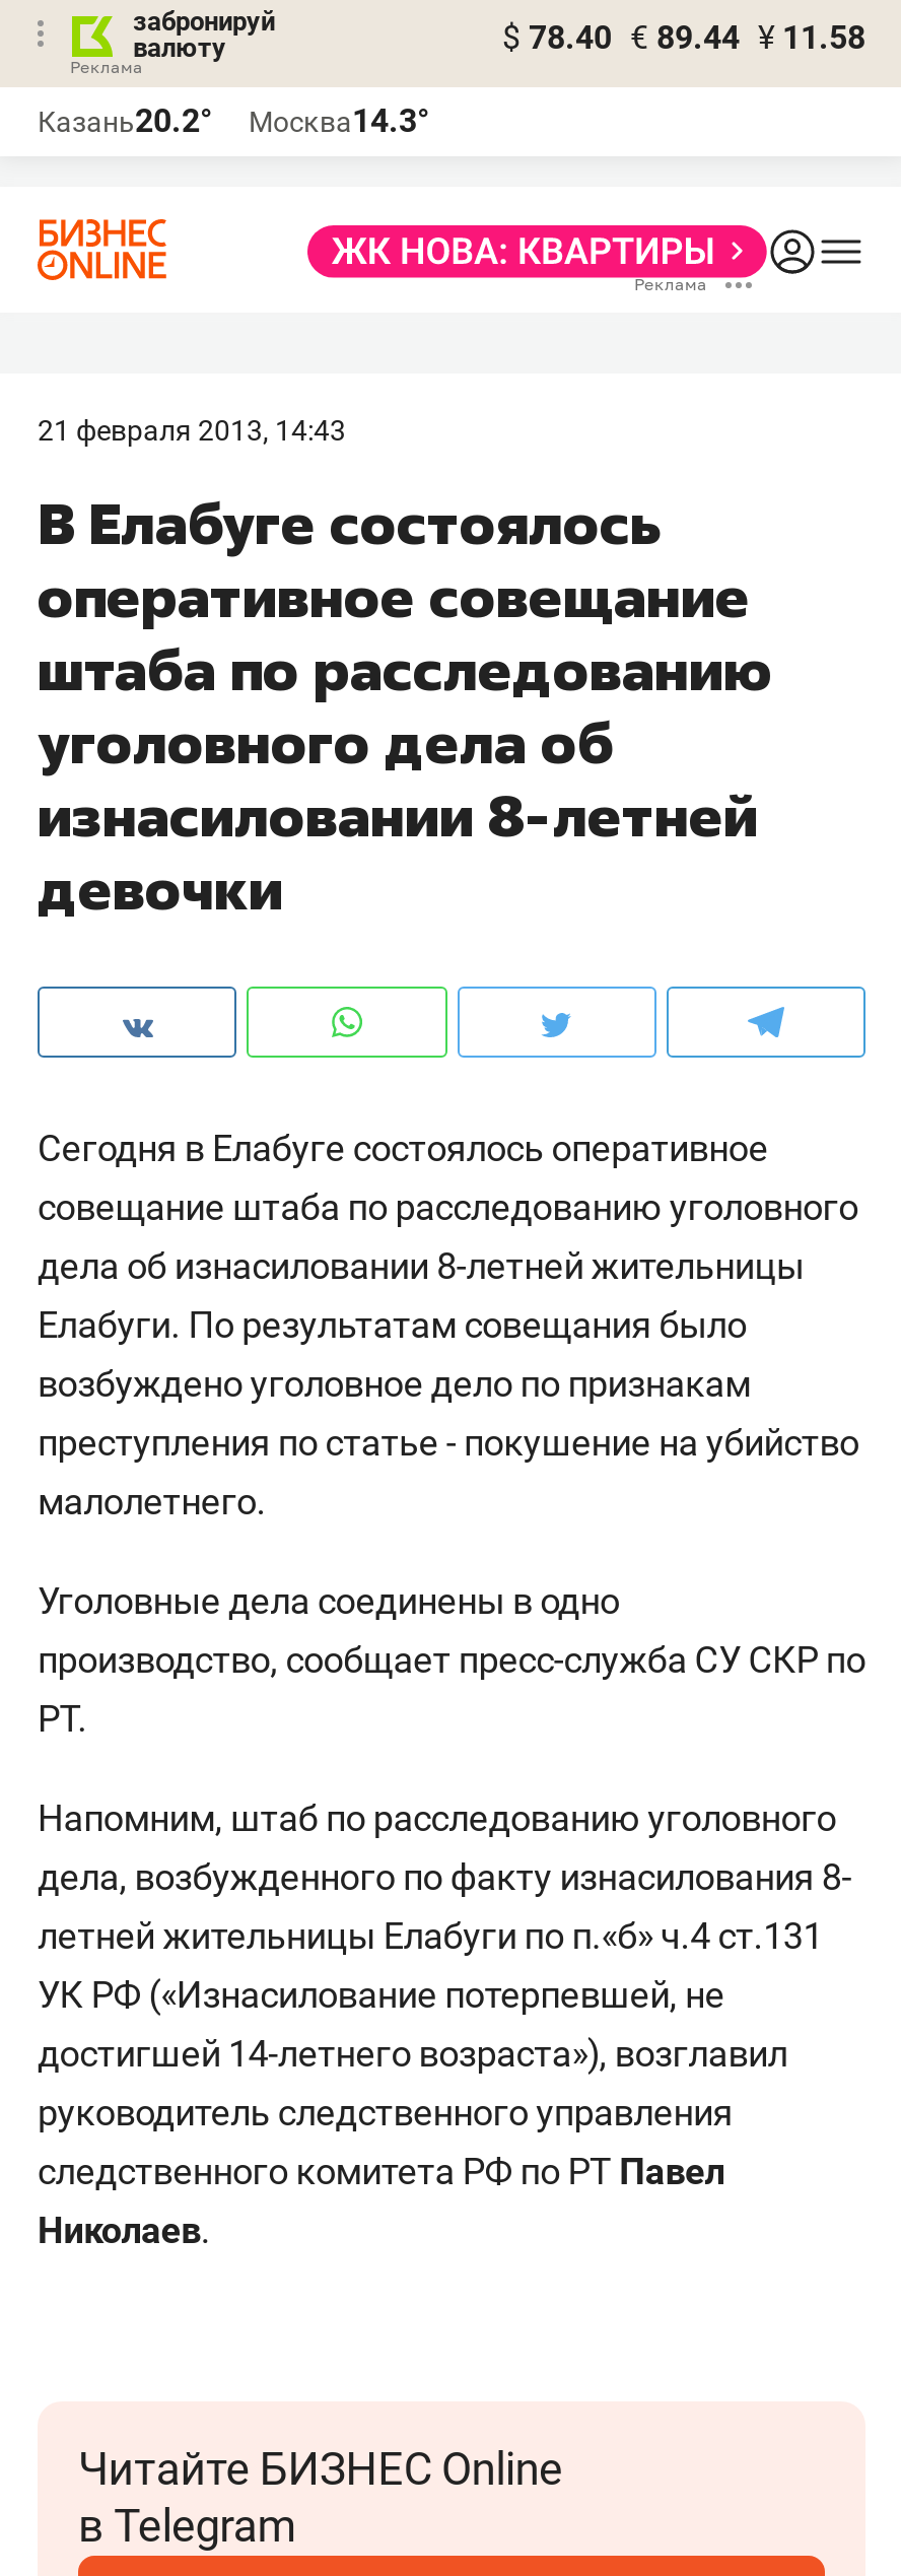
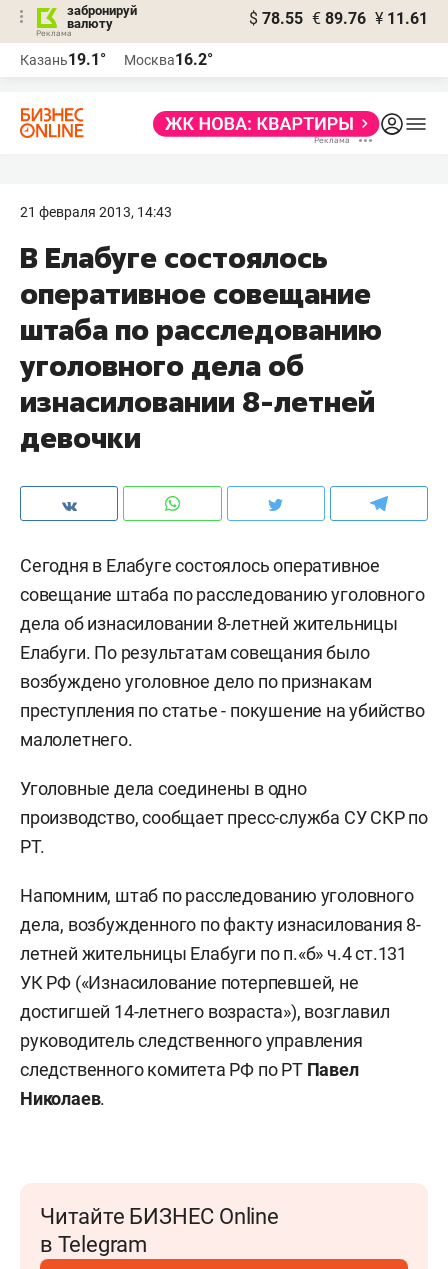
[502,18,865,57] $ 78.40 € 89.44 ¥ 11.58 -> [249,9,428,28] $ 78.55 € 89.76 ¥ 11.61
[38,101,212,140] Казань20.2° -> [20,50,106,69] Казань19.1°
[249,101,429,140] Москва14.3° -> [124,50,213,69] Москва16.2°

